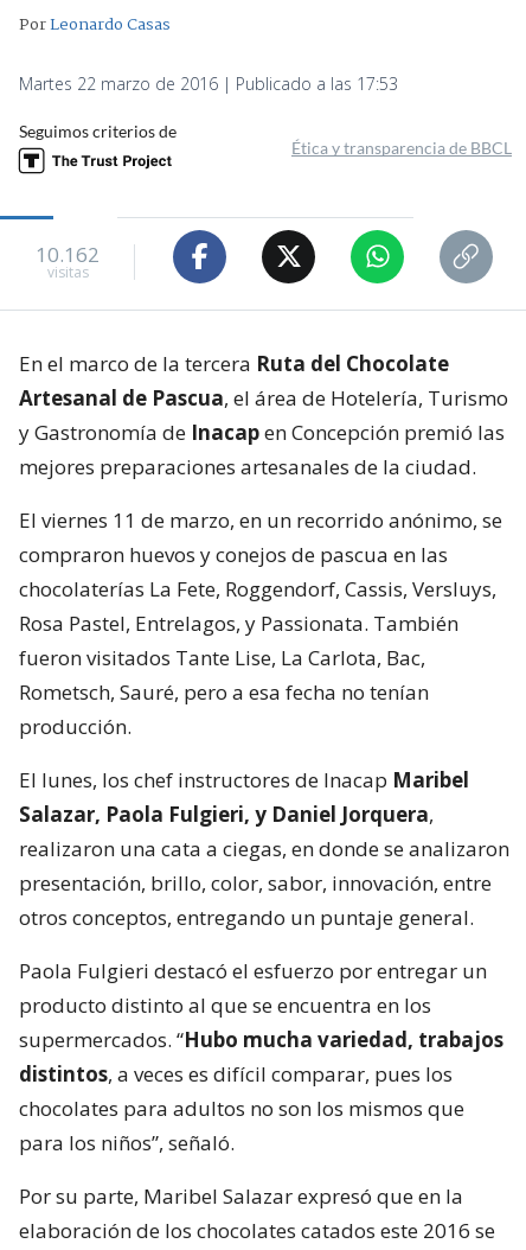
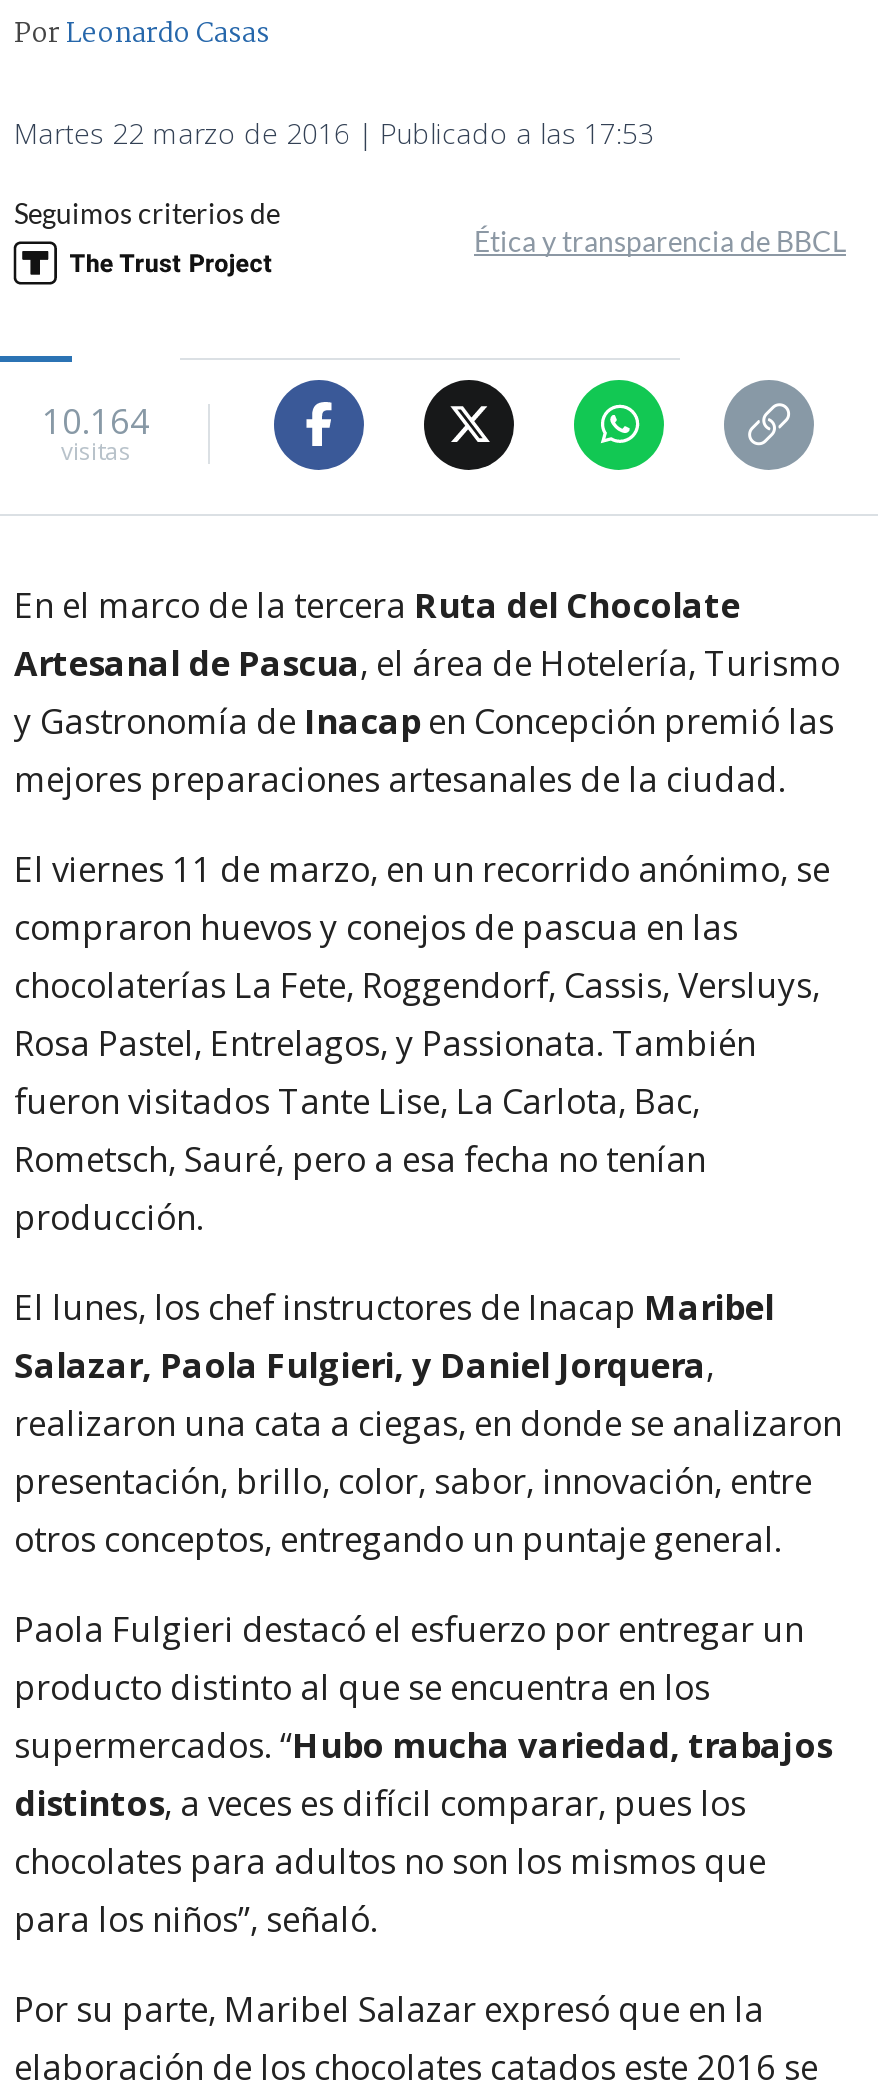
[36,241,100,268] 10.162 -> [42,399,150,445] 10.164

